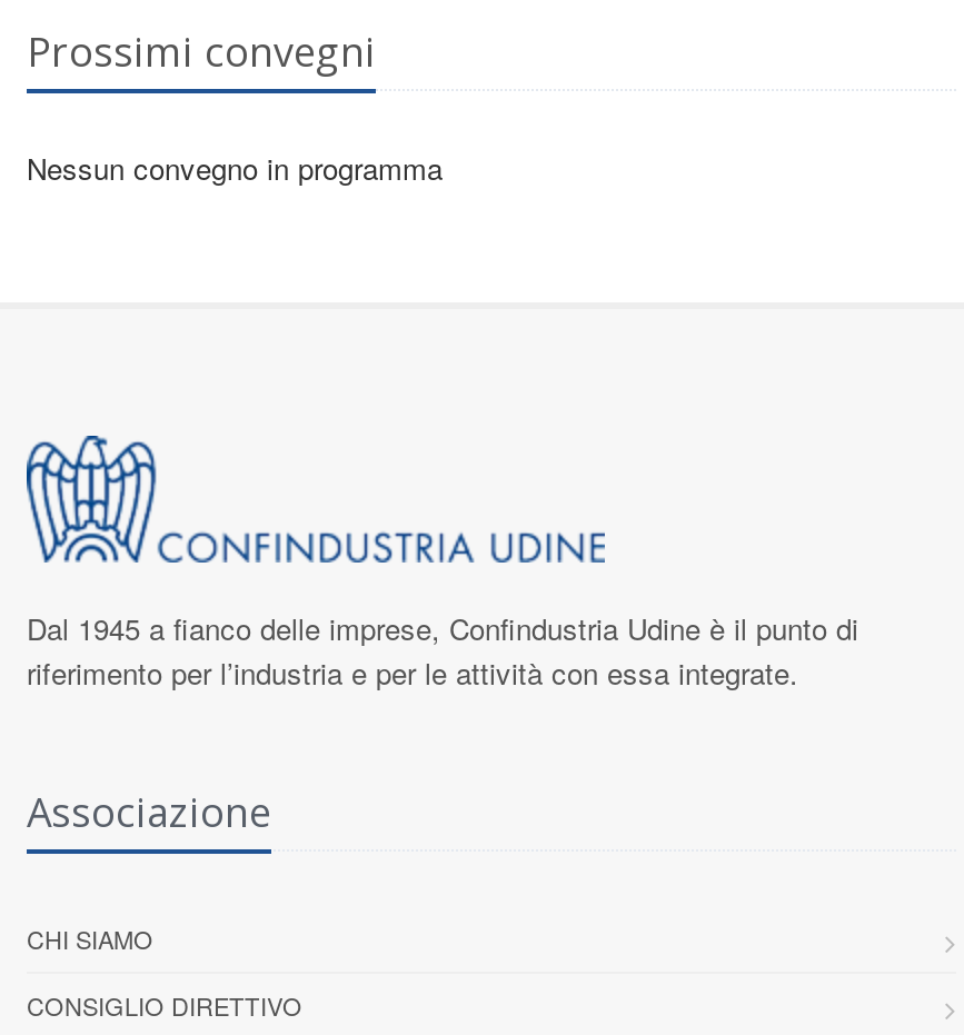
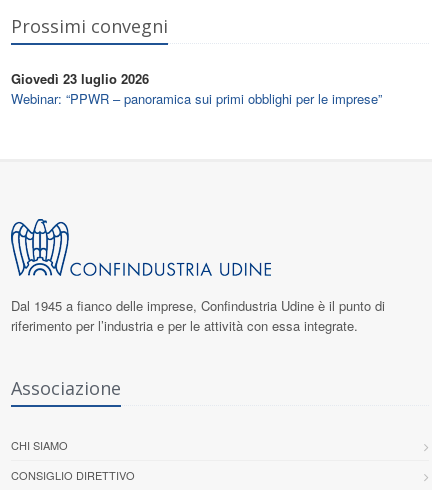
[27,146,443,188] Nessun convegno in programma -> [11,69,382,108] Giovedì 23 luglio 2026 | Webinar: “PPWR – panoramica sui primi obblighi per le imprese”

